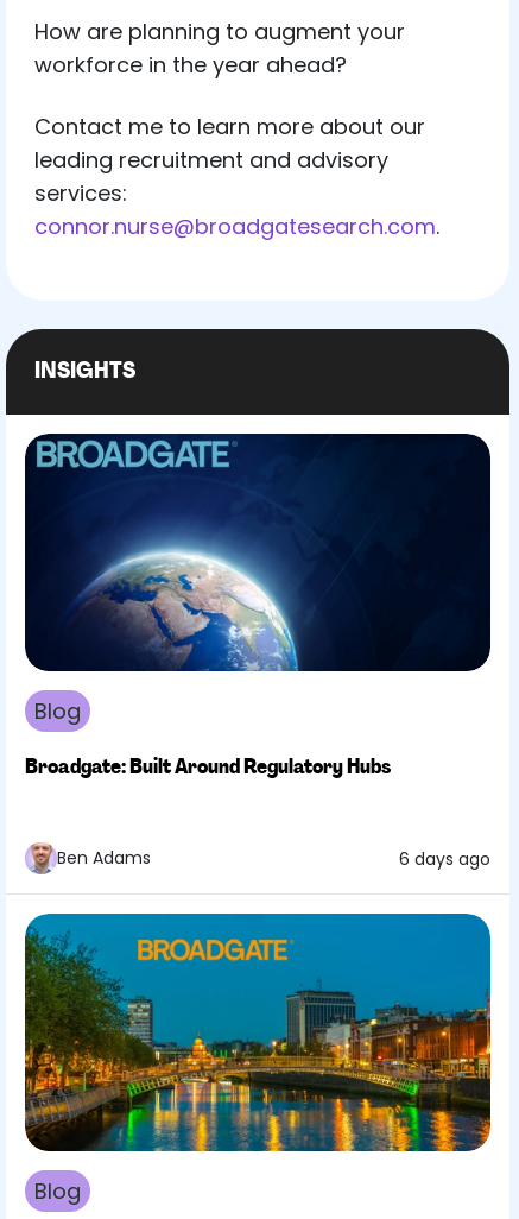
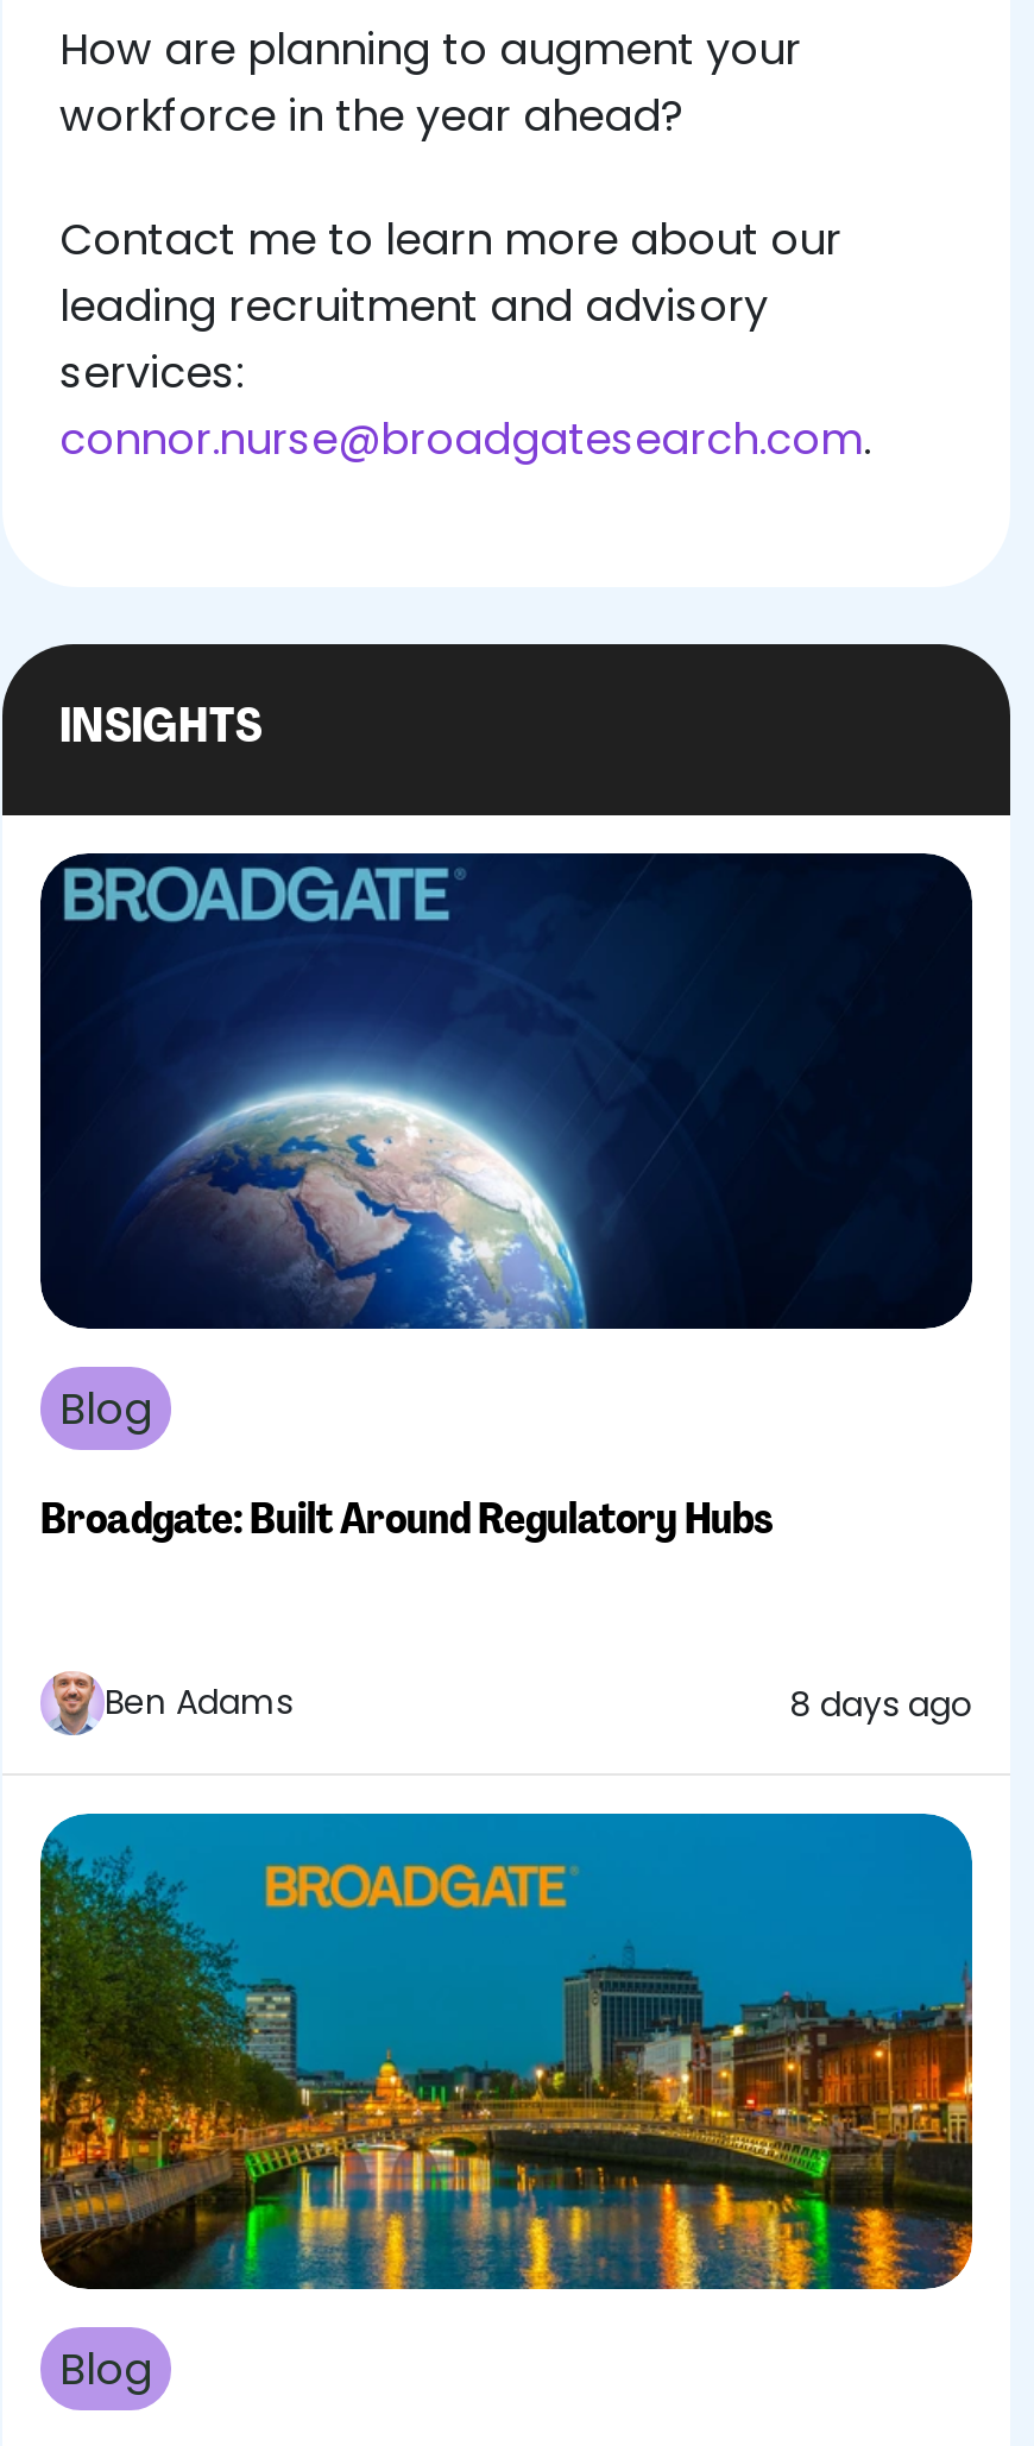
[399,847,490,870] 6 days ago -> [789,1679,972,1727] 8 days ago

